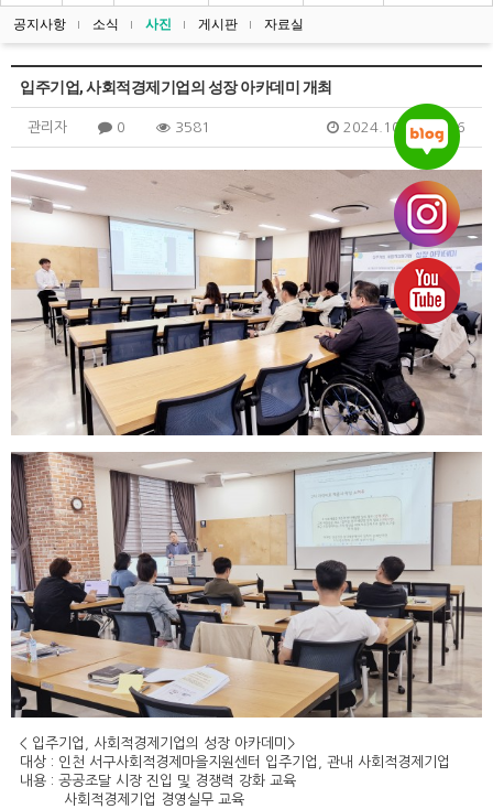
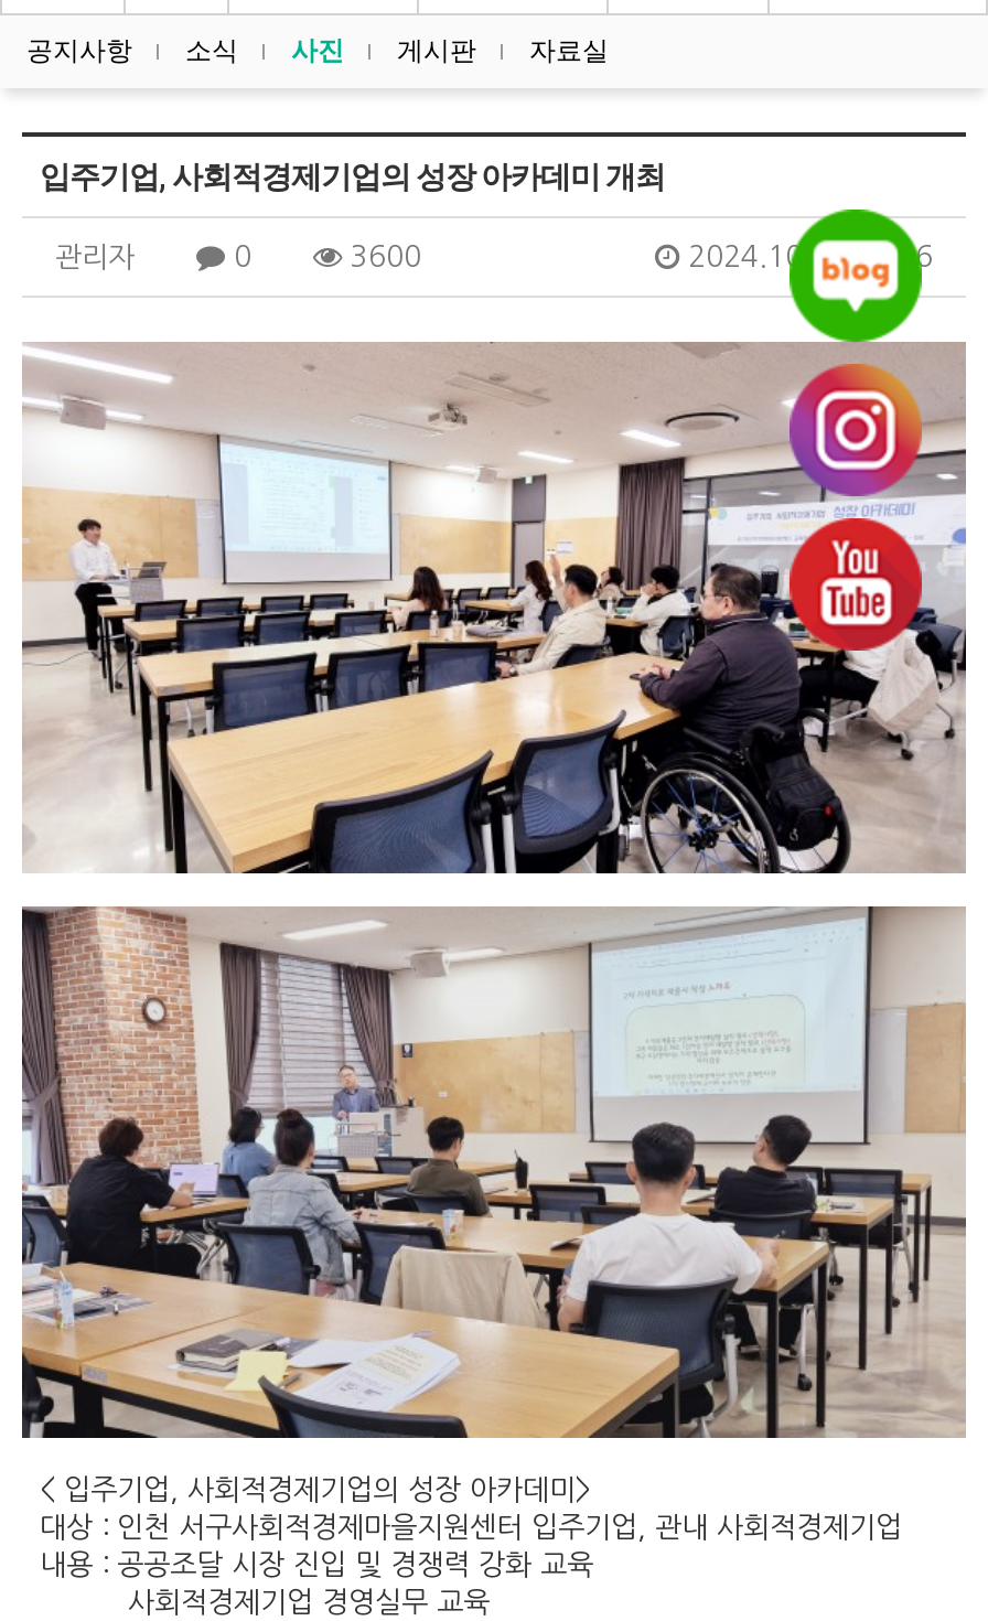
[171,120,210,134] 3581 -> [342,243,421,271] 3600

